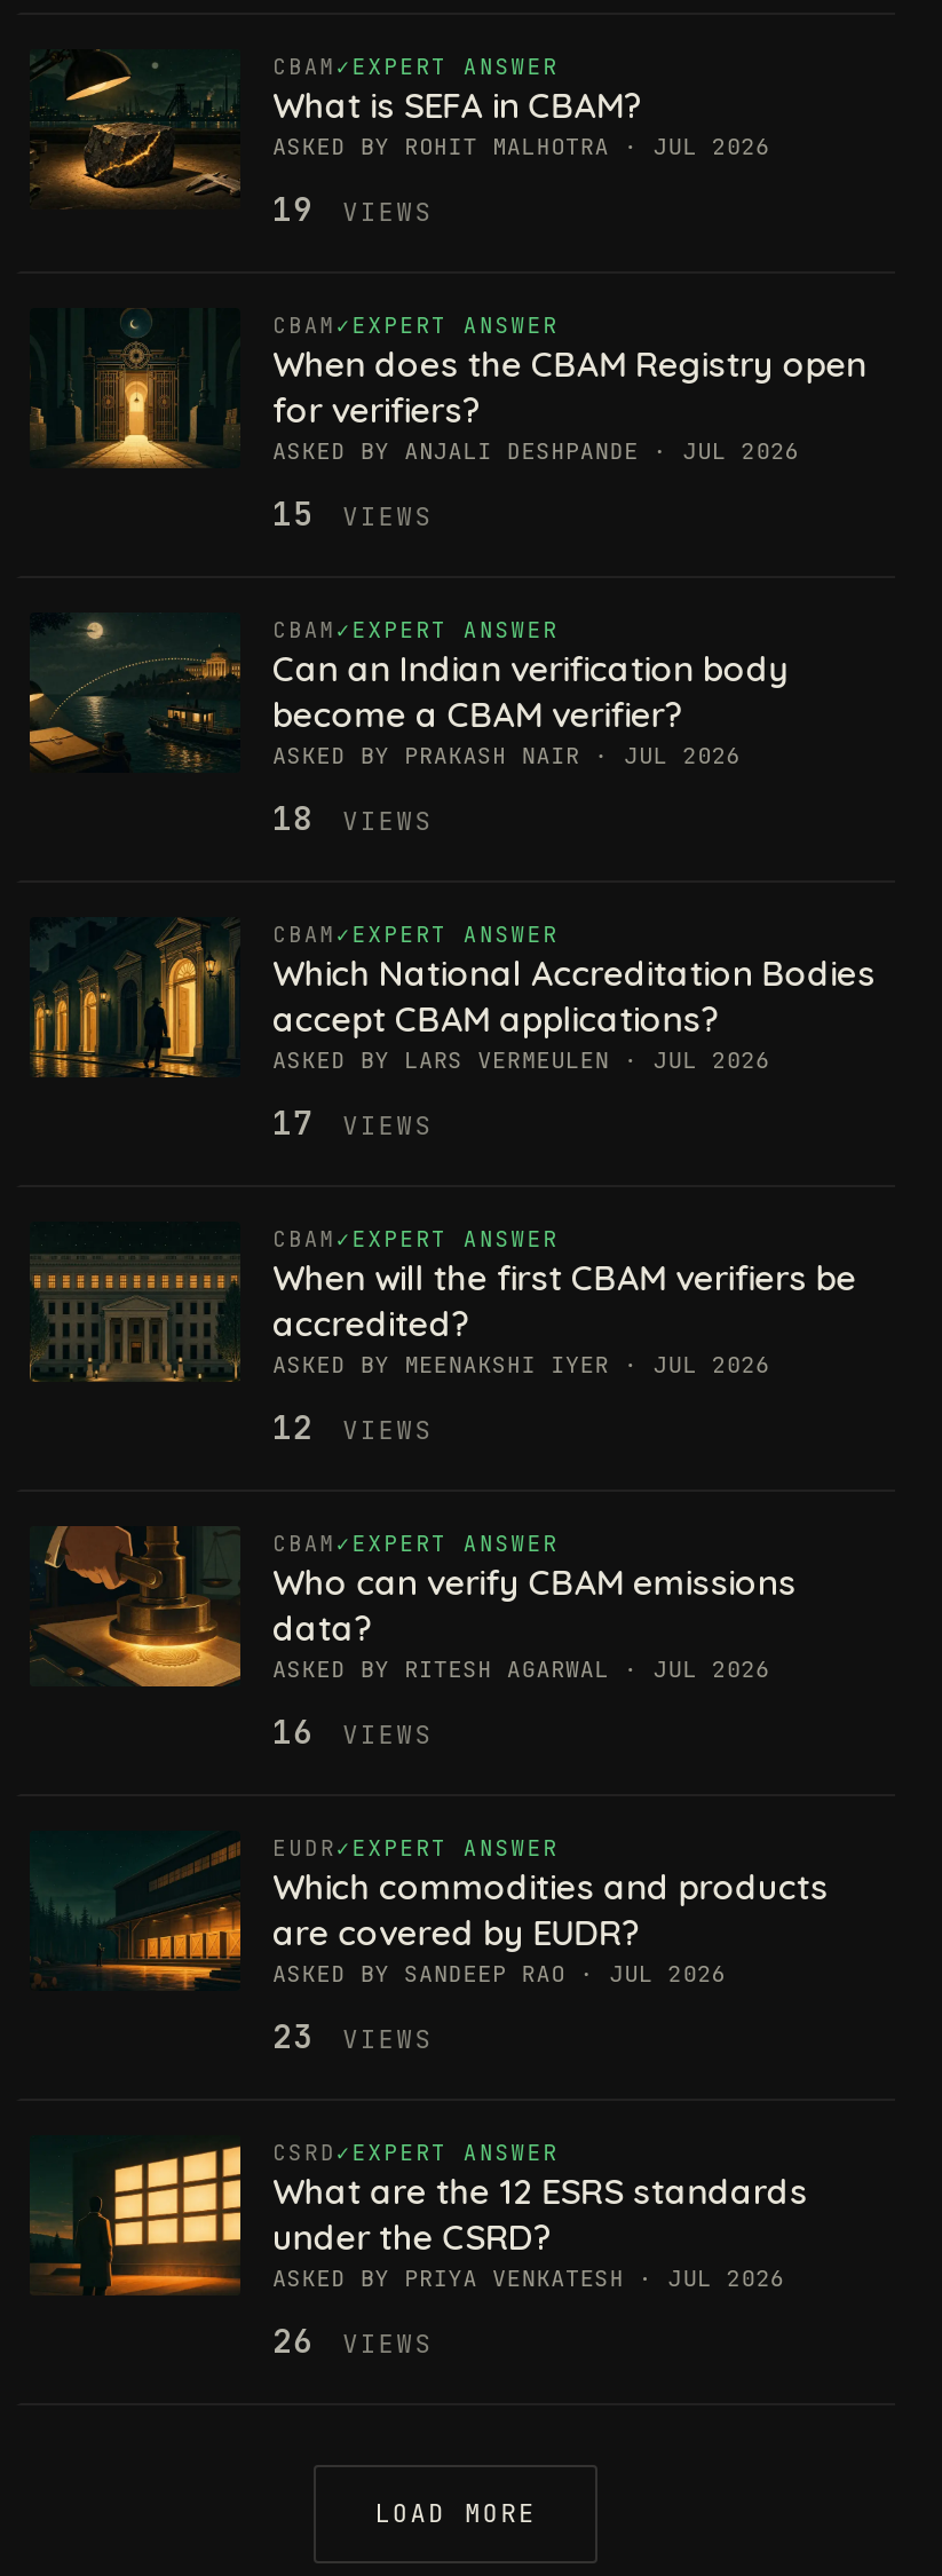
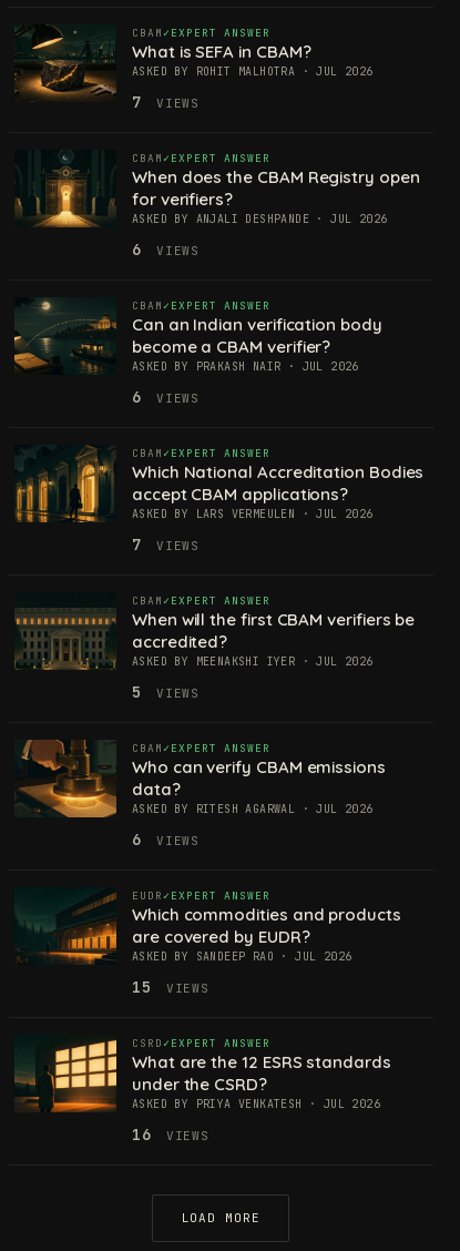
[272,189,433,230] 19 VIEWS -> [132,92,200,112] 7 VIEWS
[272,494,433,535] 15 VIEWS -> [132,240,200,260] 6 VIEWS
[272,798,433,839] 18 VIEWS -> [132,387,200,407] 6 VIEWS
[272,1103,433,1144] 17 VIEWS -> [132,535,200,555] 7 VIEWS
[272,1407,433,1449] 12 VIEWS -> [132,682,200,702] 5 VIEWS
[272,1712,433,1753] 16 VIEWS -> [132,830,200,850] 6 VIEWS
[272,2016,433,2058] 23 VIEWS -> [132,977,209,997] 15 VIEWS
[272,2321,433,2362] 26 VIEWS -> [132,1125,209,1145] 16 VIEWS

